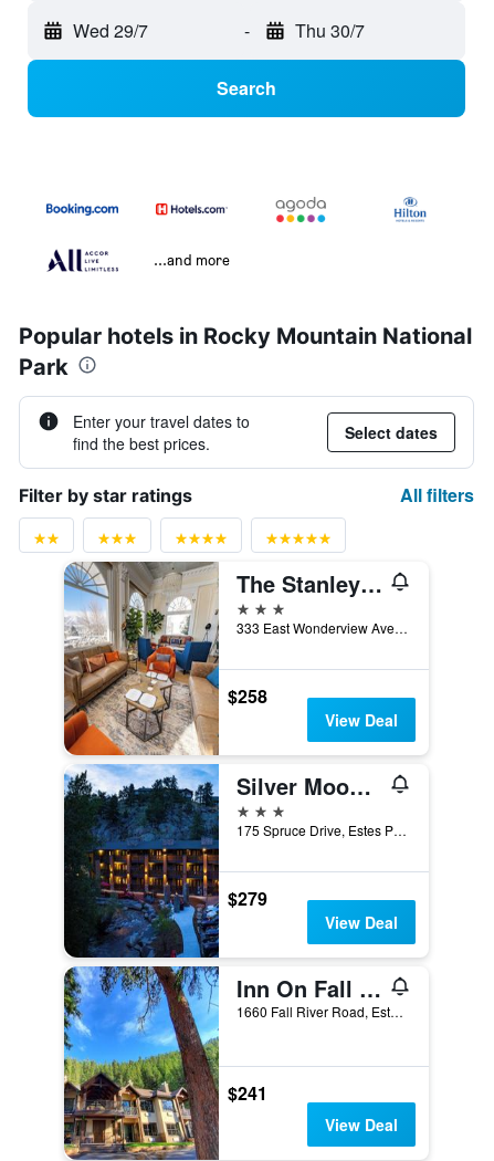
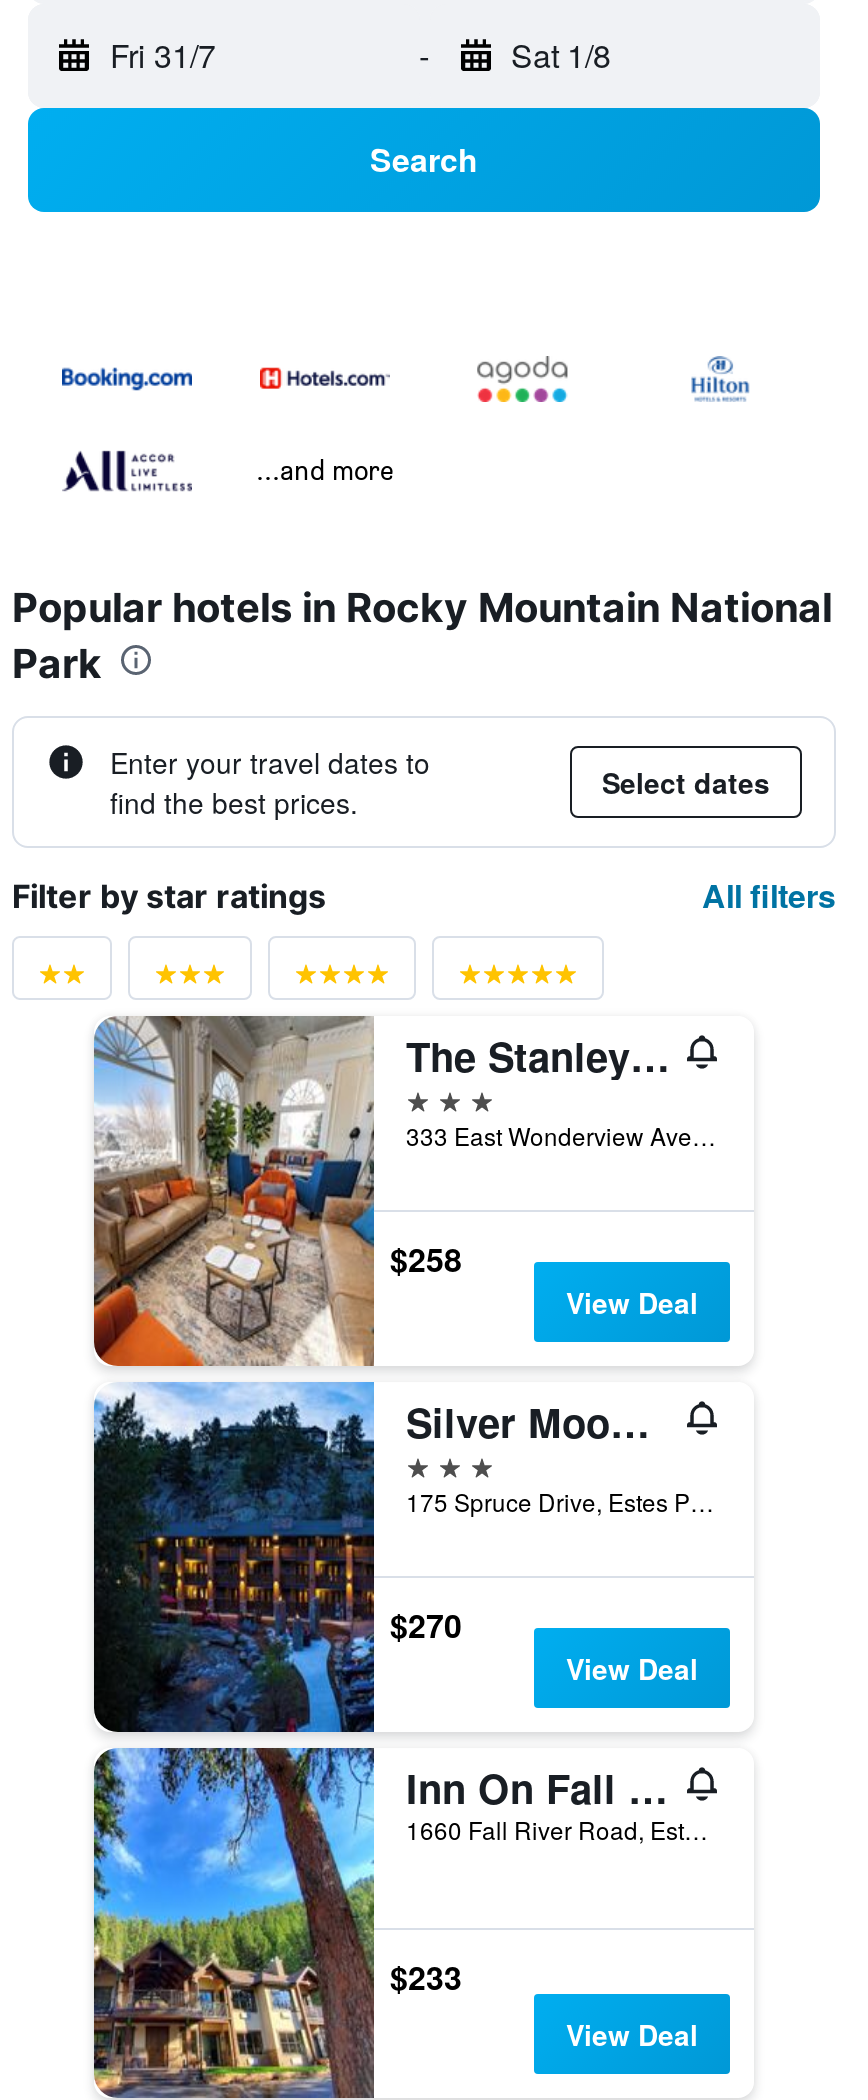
[73,18,148,43] Wed 29/7 -> [110,32,216,78] Fri 31/7
[295,18,364,43] Thu 30/7 -> [511,32,611,78] Sat 1/8
[228,885,267,911] $279 -> [390,1601,462,1647] $270
[228,1081,267,1106] $241 -> [390,1954,462,2000] $233

